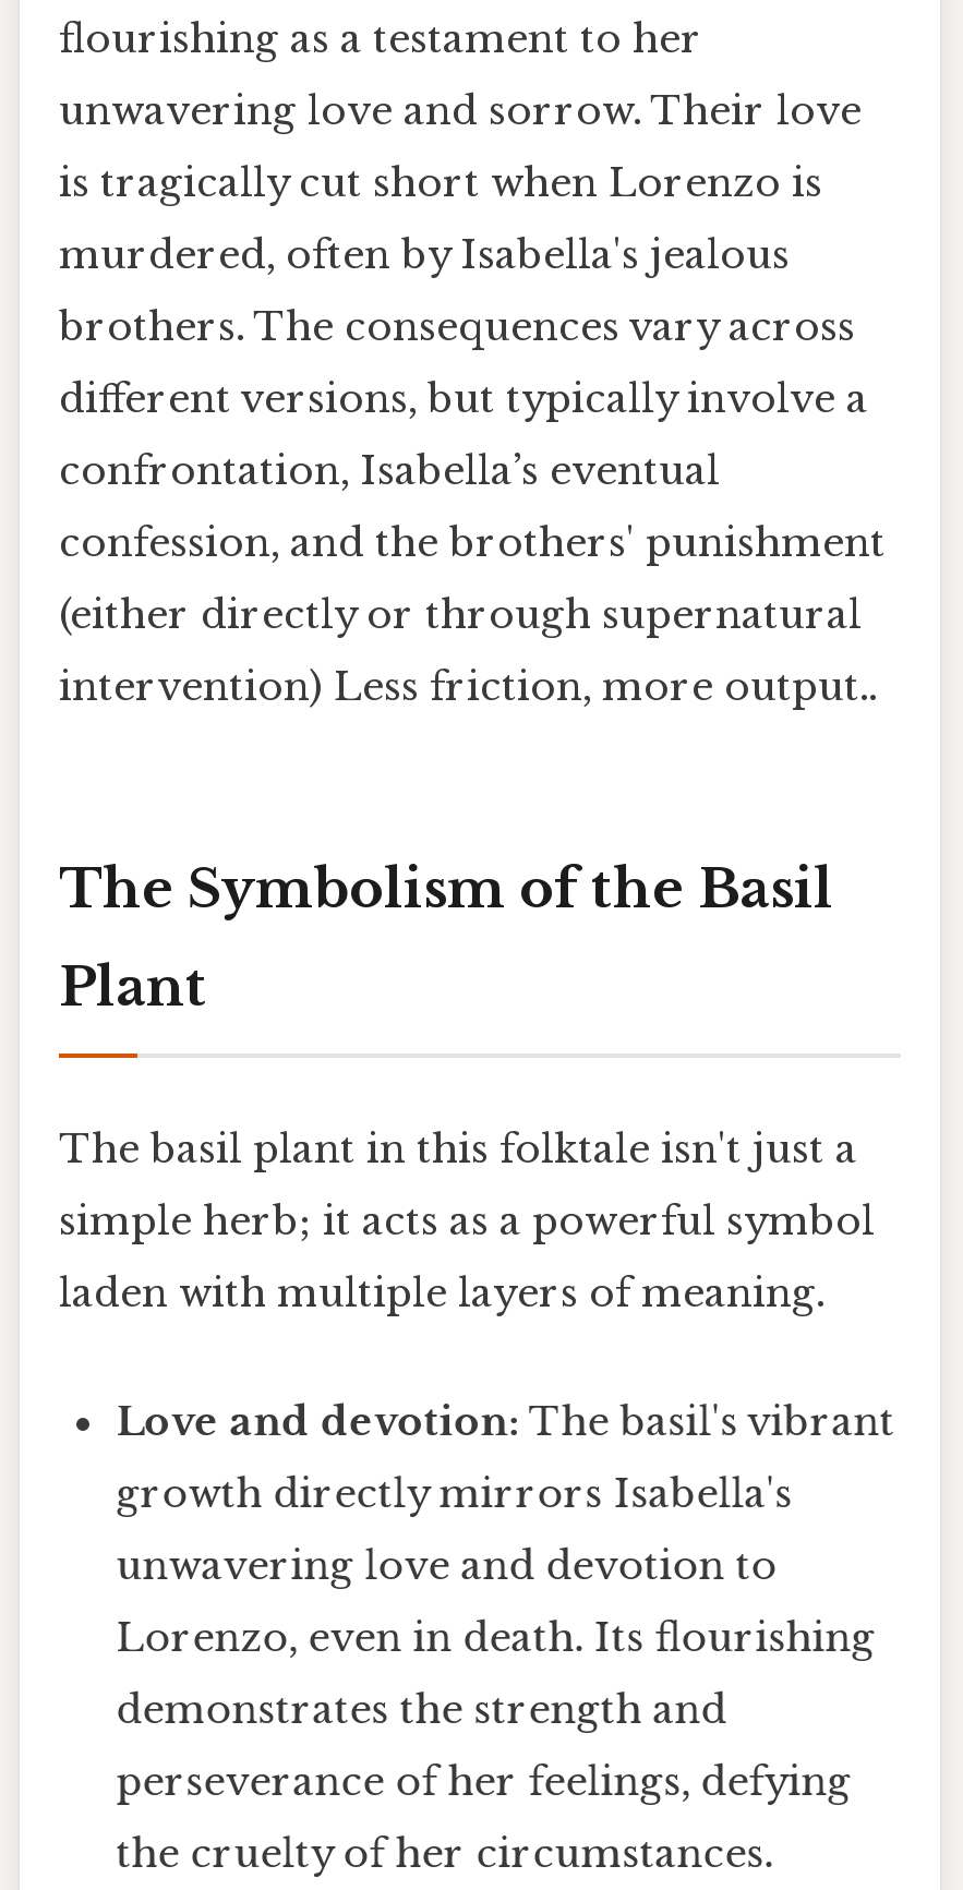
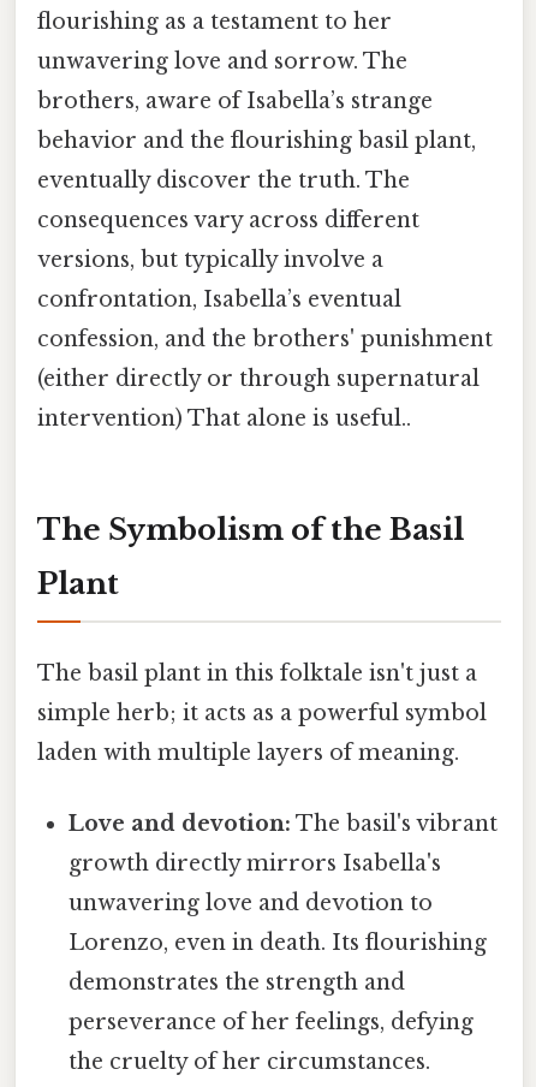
[59,87,868,423] unwavering love and sorrow. Their love | is tragically cut short when Lorenzo is | murdered, often by Isabella's jealous | brothers. The consequences vary across | different versions, but typically involve a -> [37,48,476,273] unwavering love and sorrow. The | brothers, aware of Isabella’s strange | behavior and the flourishing basil plant, | eventually discover the truth. The | consequences vary across different | versions, but typically involve a
[59,663,877,711] intervention) Less friction, more output.. -> [37,405,411,432] intervention) That alone is useful..

